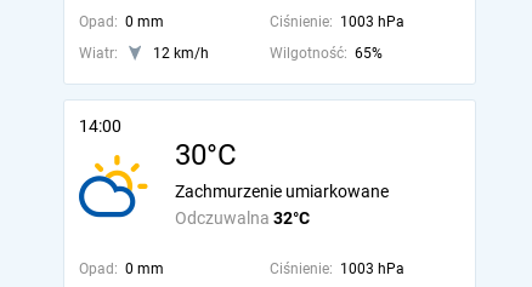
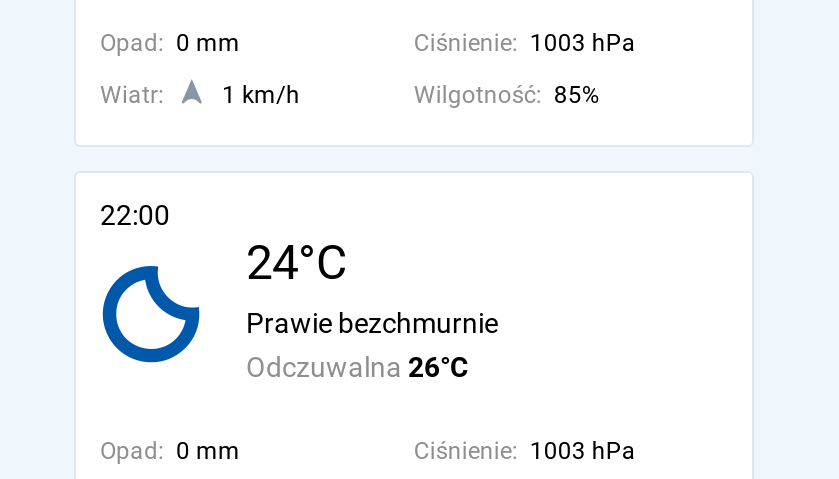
[153,45,382,62] 12 km/h | Wilgotność: 65% -> [222,81,600,109] 1 km/h | Wilgotność: 85%
[78,116,237,219] [image] | 14:00 | 30°C -> [100,199,348,367] [image] | 22:00 | 24°C
[175,182,389,201] Zachmurzenie umiarkowane -> [246,307,498,339] Prawie bezchmurnie
[175,208,310,228] Odczuwalna 32°C -> [246,351,468,383] Odczuwalna 26°C

